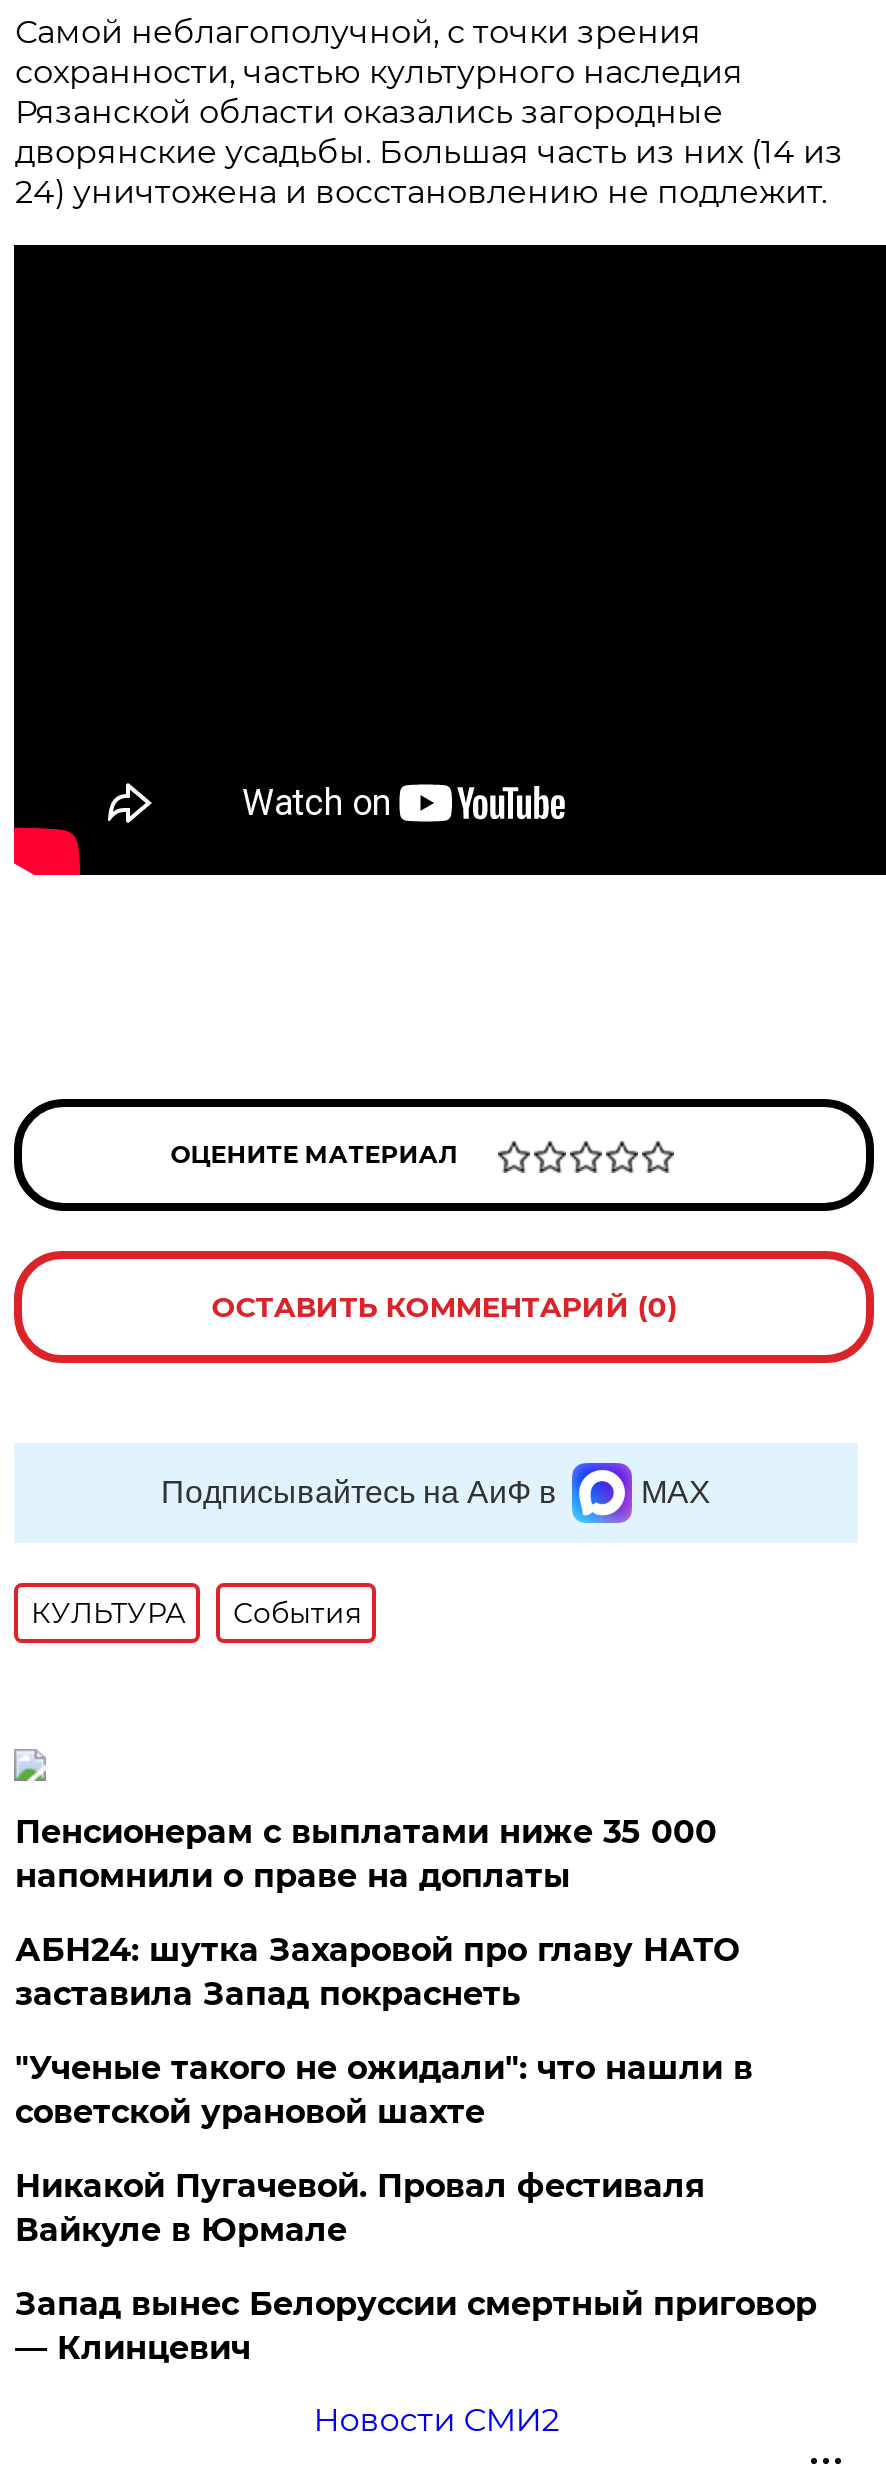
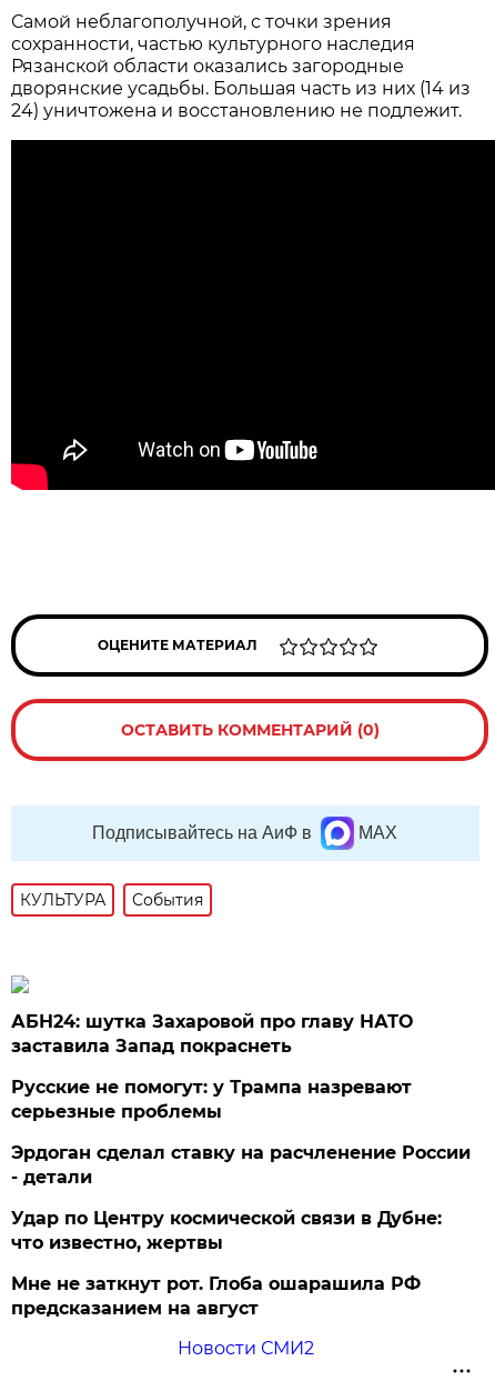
[15,1813,717,1895] Пенсионерам с выплатами ниже 35 000 | напомнили о праве на доплаты -> none
moved [15,1931,739,2013] -> [12,1011,413,1057]: АБН24: шутка Захаровой про главу НАТО | заставила Запад покраснеть
[15,2049,817,2367] "Ученые такого не ожидали": что нашли в | советской урановой шахте | Никакой Пугачевой. Провал фестиваля | Вайкуле в Юрмале | Запад вынес Белоруссии смертный приговор | — Клинцевич -> [12,1077,471,1319] Русские не помогут: у Трампа назревают | серьезные проблемы | Эрдоган сделал ставку на расчленение России | - детали | Удар по Центру космической связи в Дубне: | что известно, жертвы | Мне не заткнут рот. Глоба ошарашила РФ | предсказанием на август

